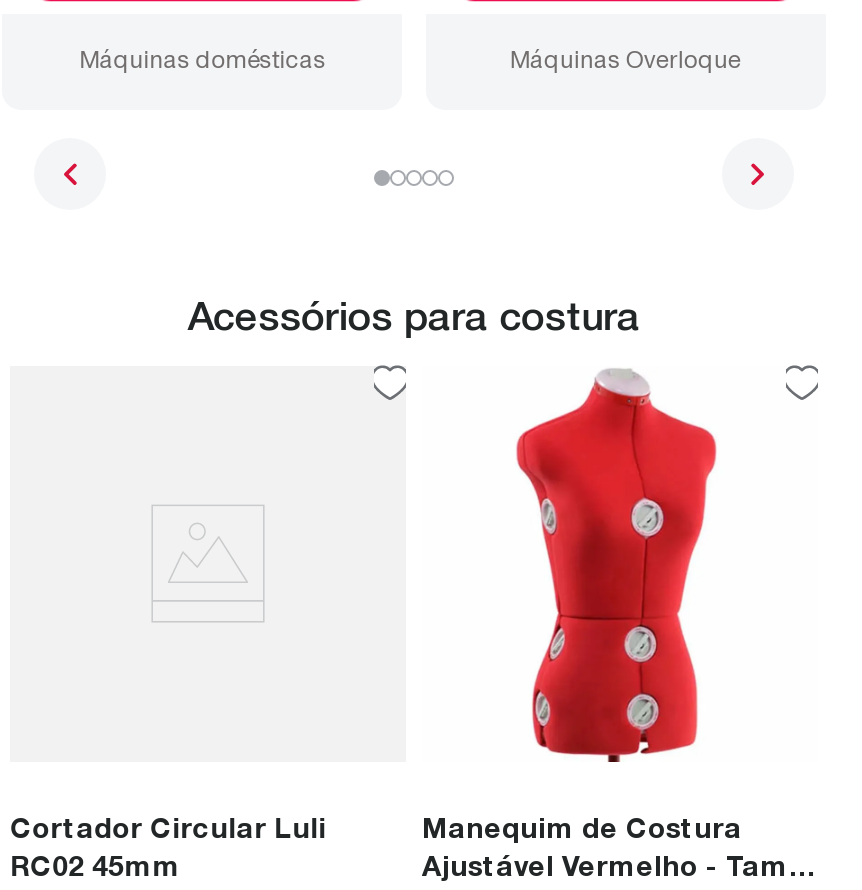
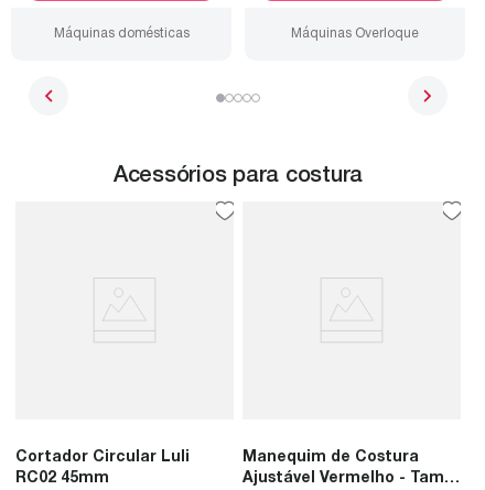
[516,370,718,764] [image] -> none

